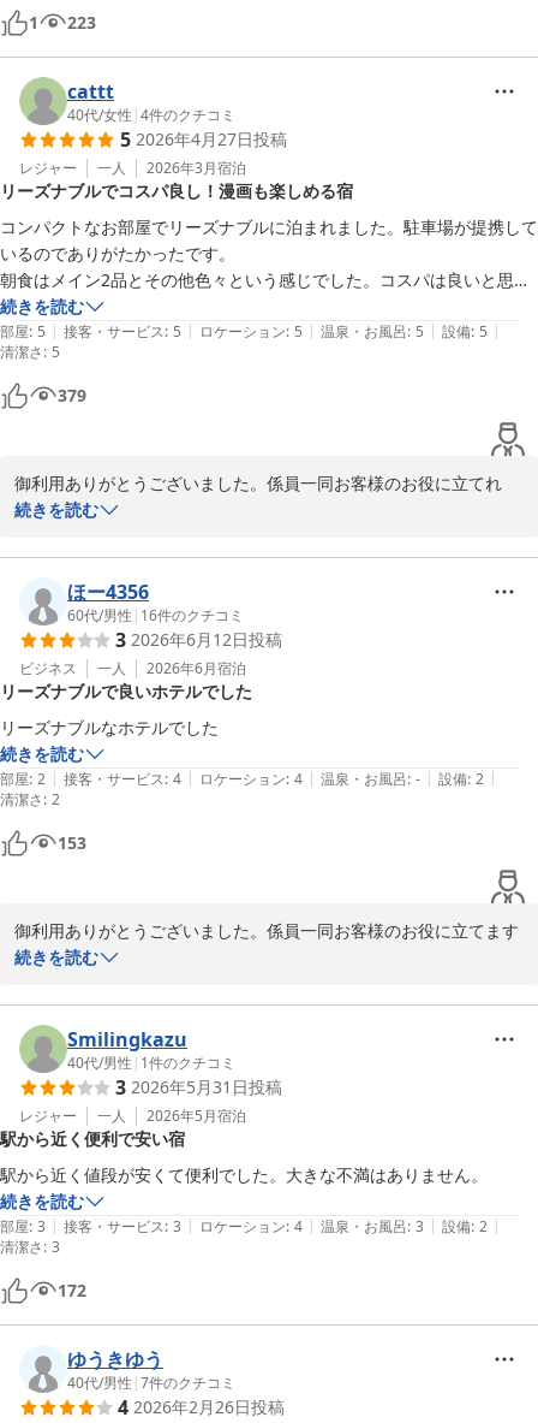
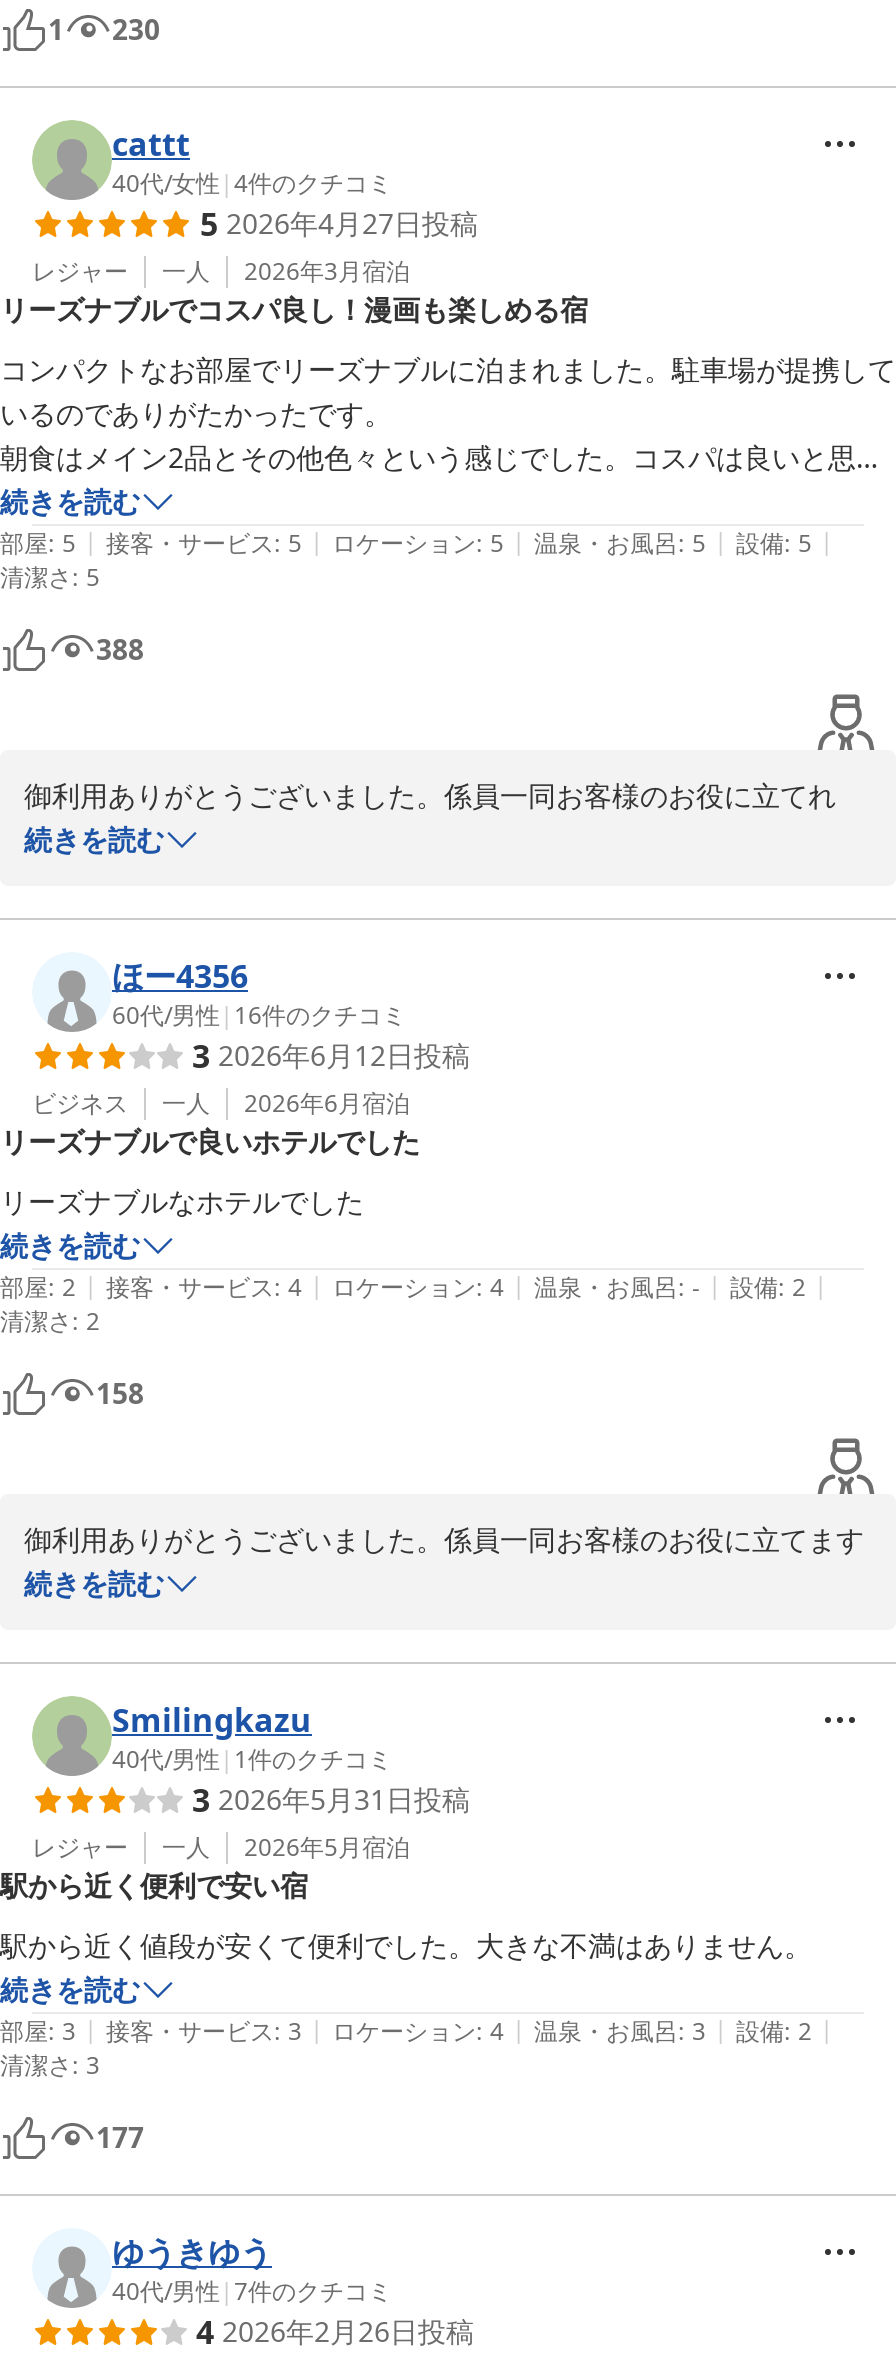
[29,11,96,34] 1 223 -> [48,10,160,48] 1 230
[58,384,86,407] 379 -> [96,630,144,668] 388
[58,831,86,854] 153 -> [96,1374,144,1412] 158
[58,1279,86,1302] 172 -> [96,2118,144,2156] 177

